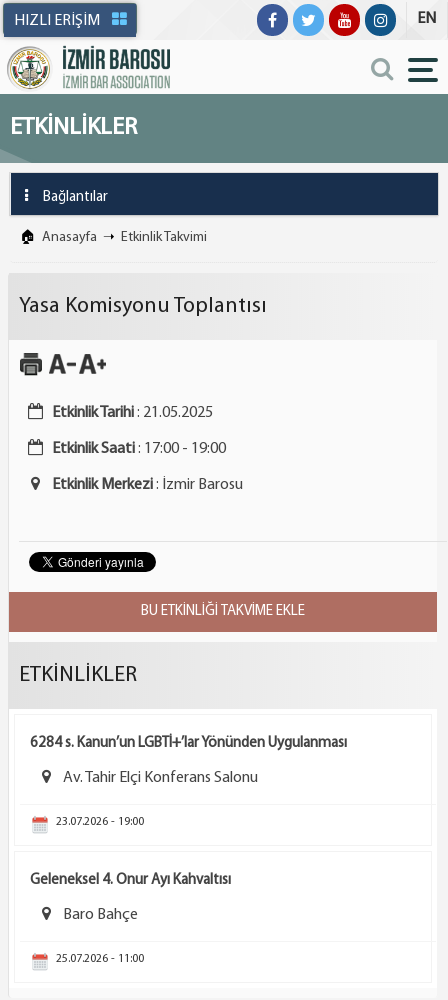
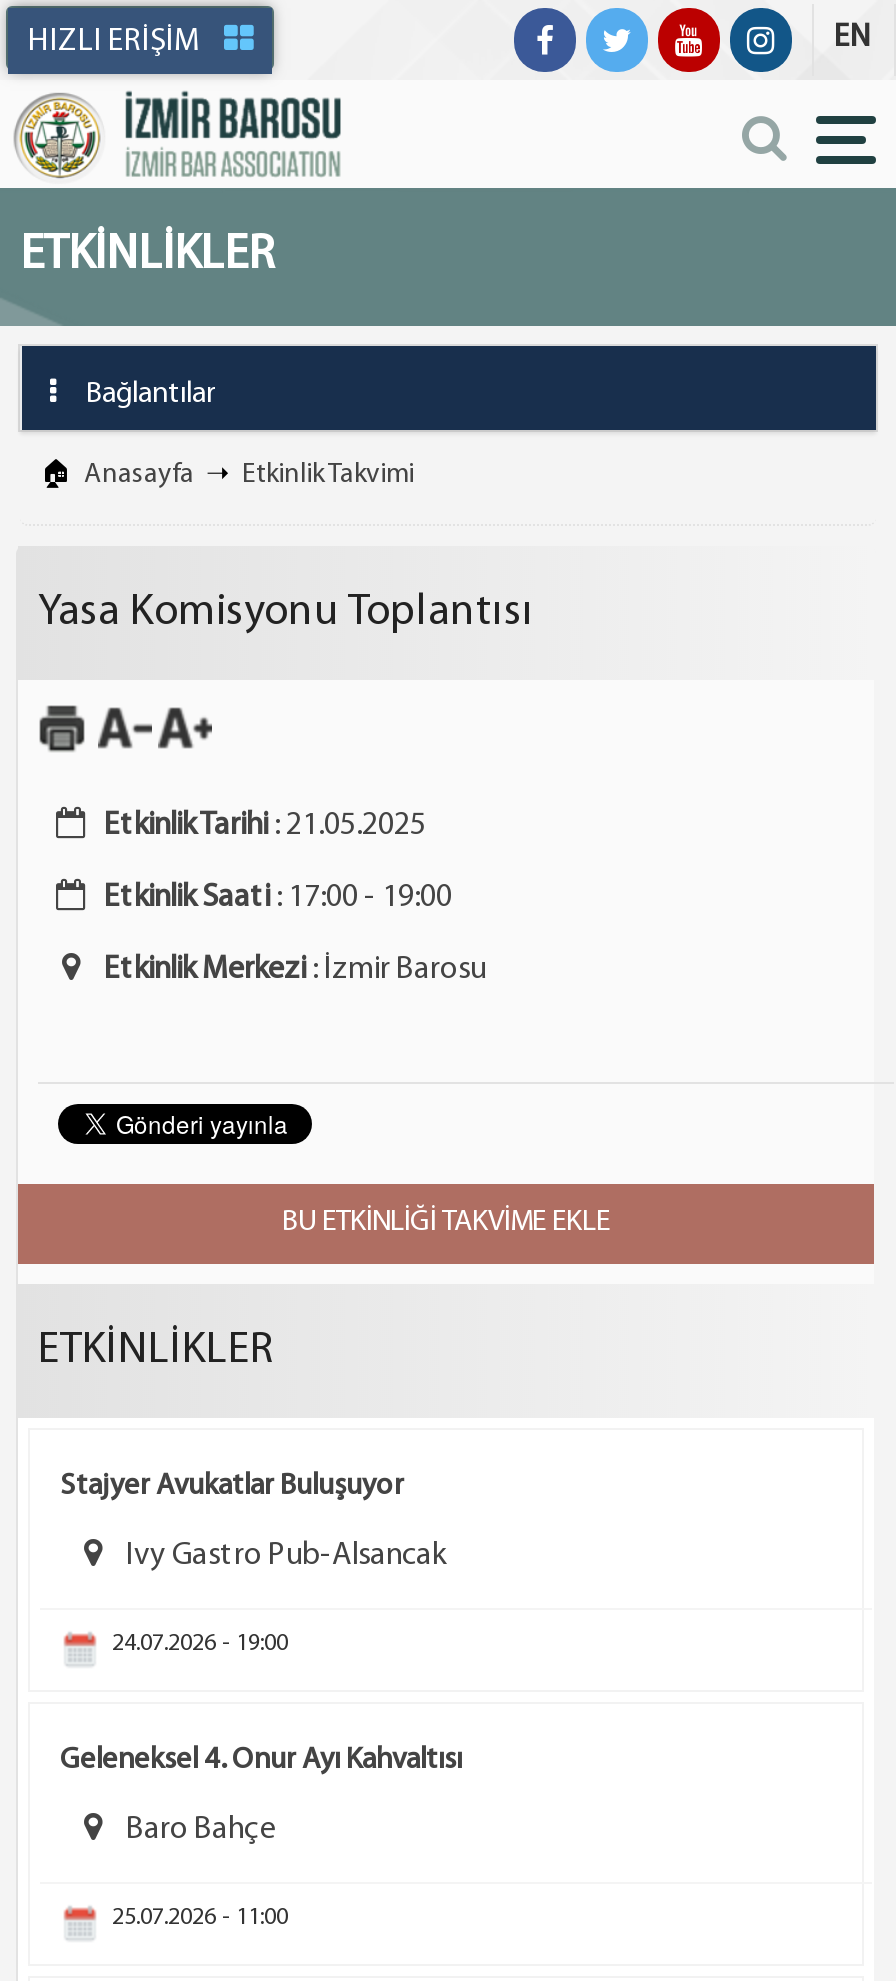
[30,736,347,751] 6284 s. Kanun’un LGBTİ+’lar Yönünden Uygulanması -> [60,1472,404,1502] Stajyer Avukatlar Buluşuyor
[63,770,258,786] Av. Tahir Elçi Konferans Salonu -> [126,1540,446,1572] Ivy Gastro Pub-Alsancak
[56,816,144,828] 23.07.2026 - 19:00 -> [112,1632,288,1656] 24.07.2026 - 19:00

